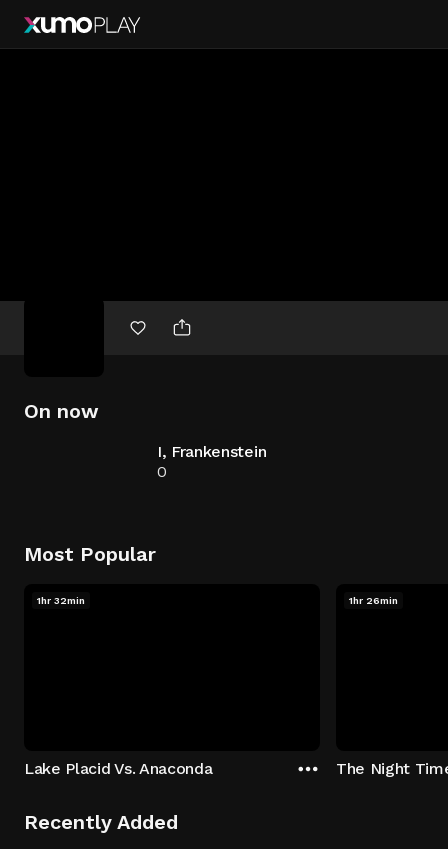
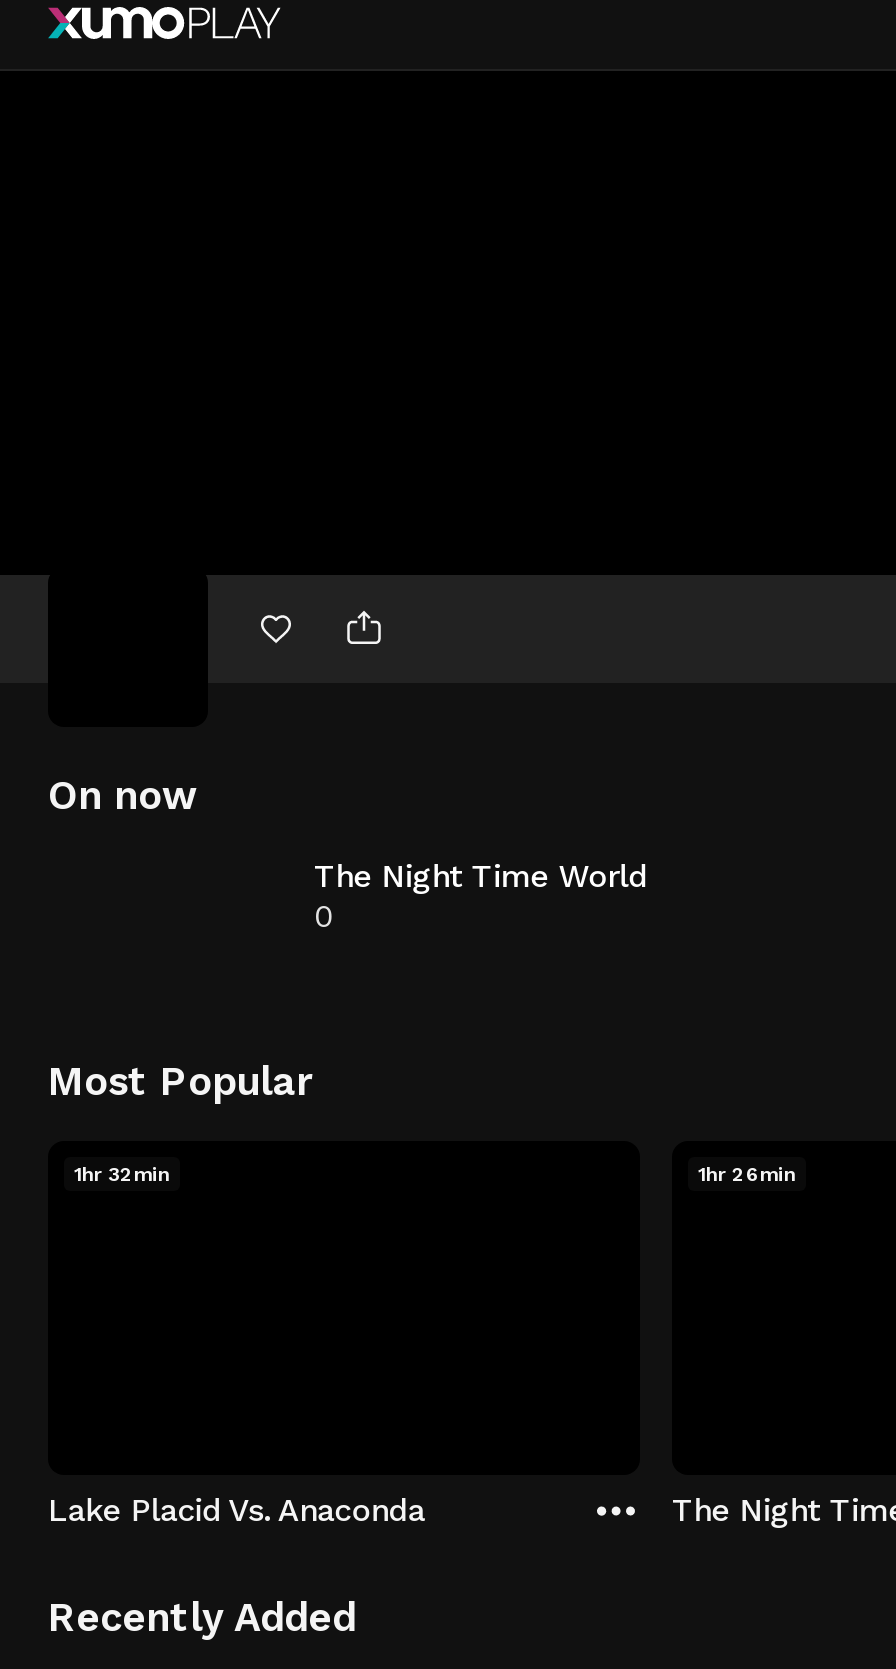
[157,442,266,461] I, Frankenstein -> [314,857,647,895] The Night Time World

